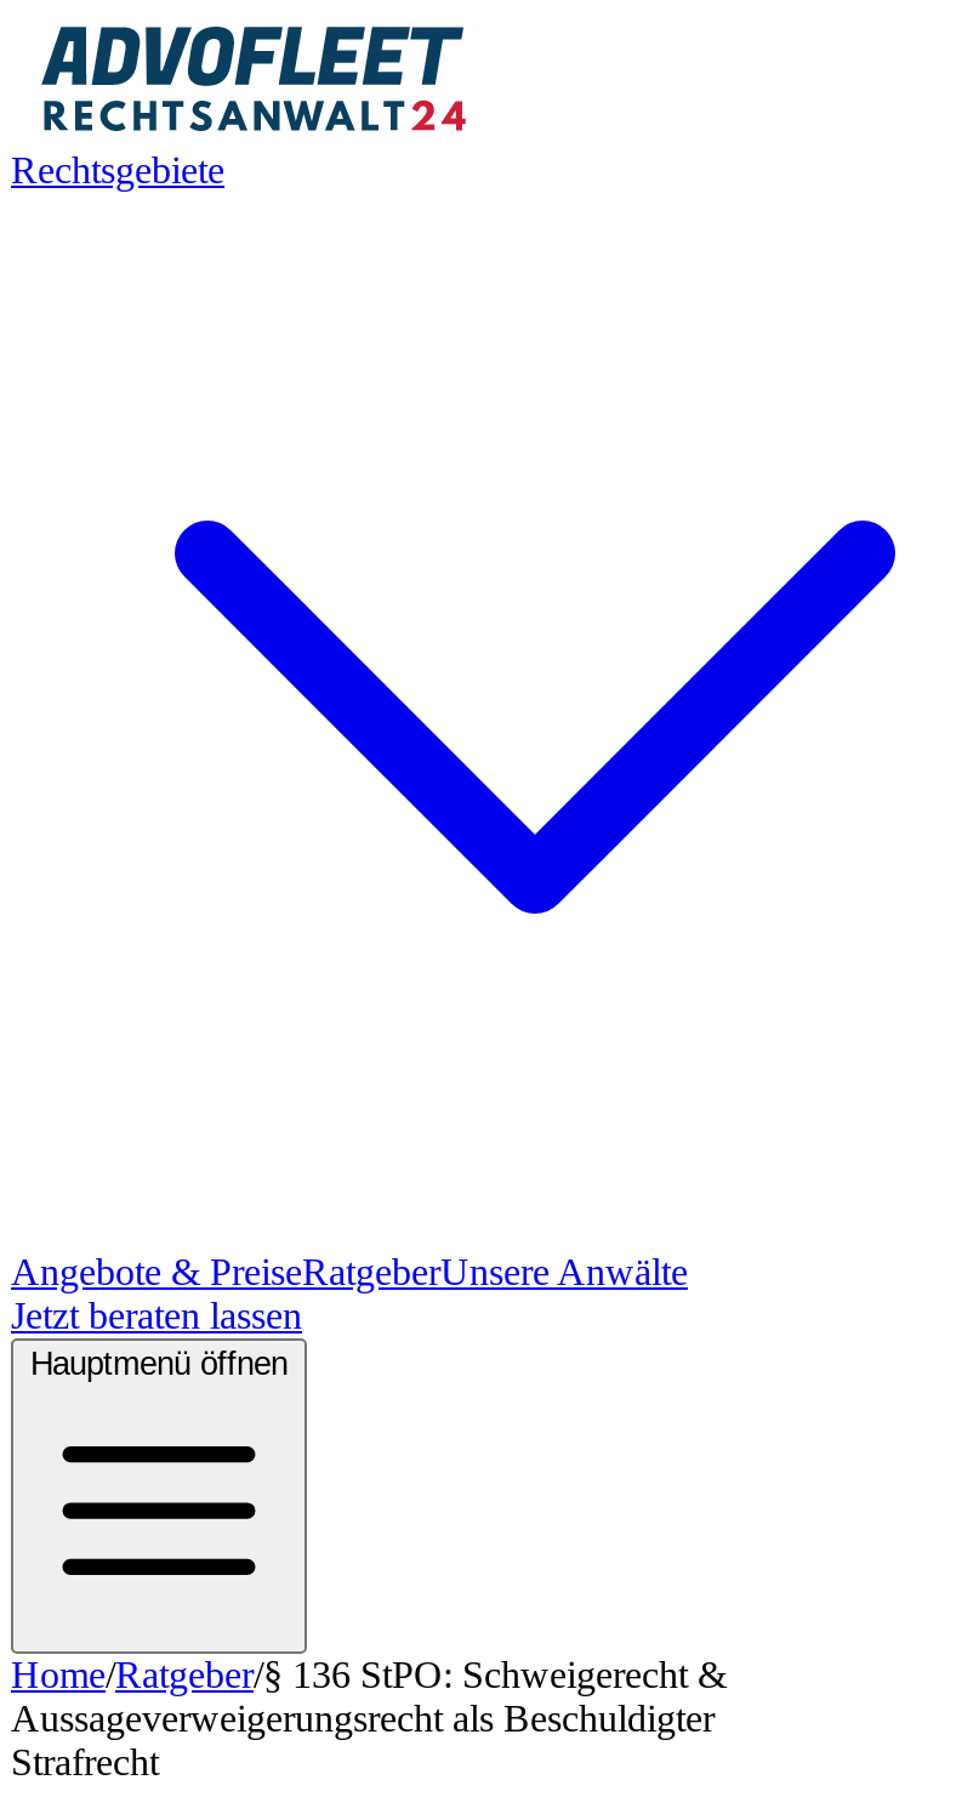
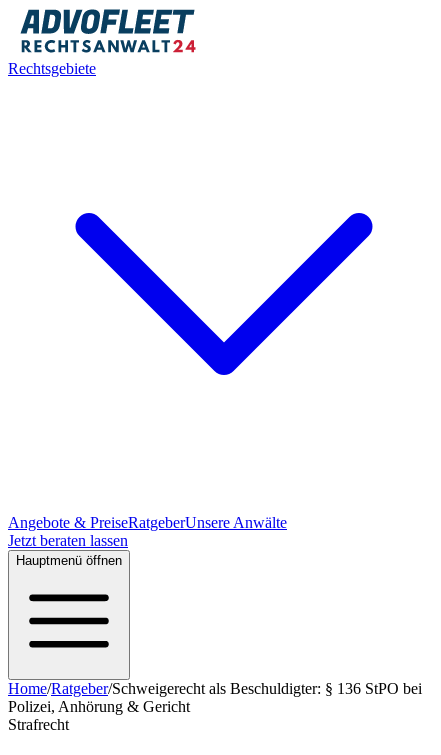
[11,1654,727,1739] Home/Ratgeber/§ 136 StPO: Schweigerecht & | Aussageverweigerungsrecht als Beschuldigter -> [8,680,422,715] Home/Ratgeber/Schweigerecht als Beschuldigter: § 136 StPO bei | Polizei, Anhörung & Gericht

